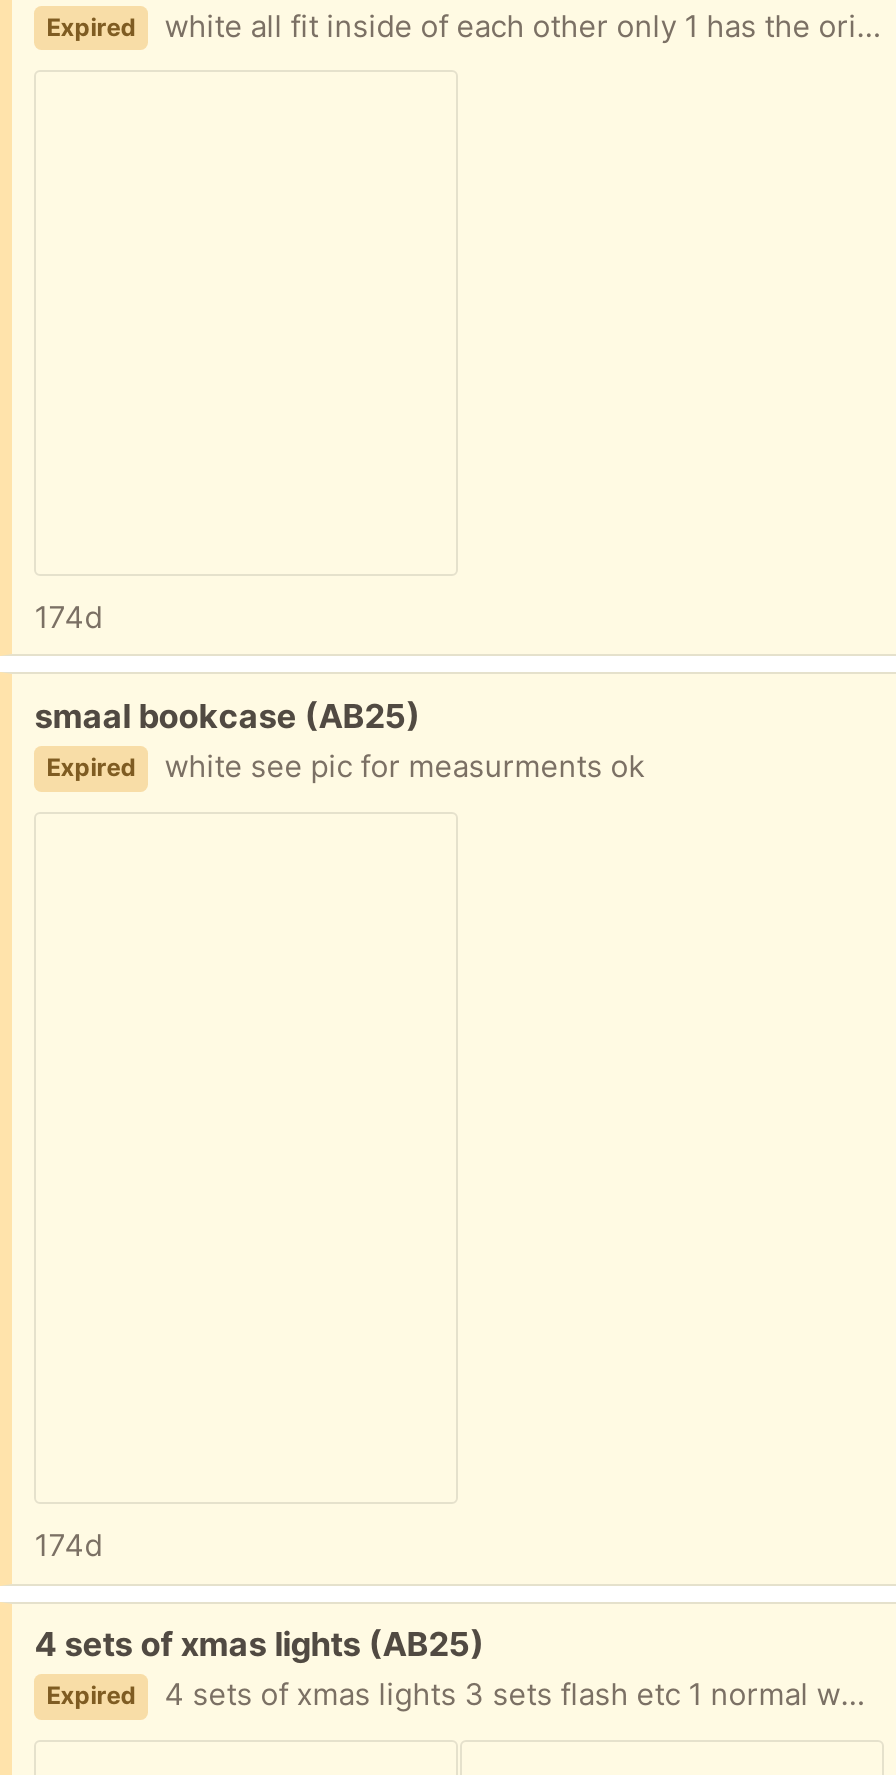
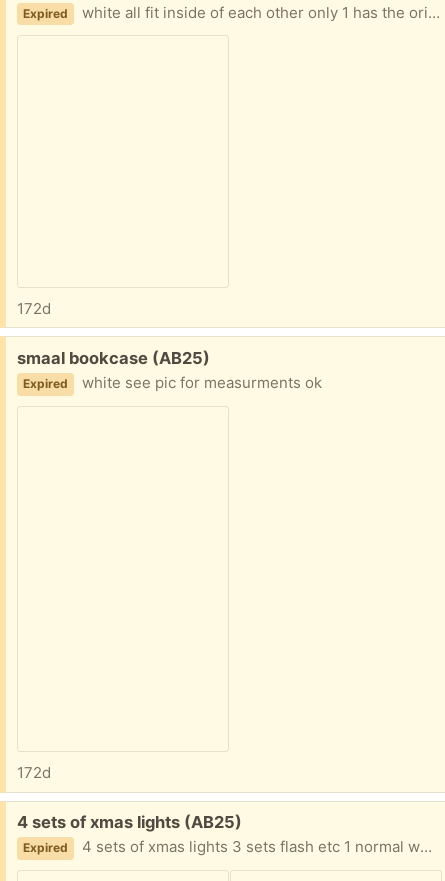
[34,598,102,636] 174d -> [17,299,51,318] 172d
[34,1526,102,1564] 174d -> [17,763,51,782] 172d

